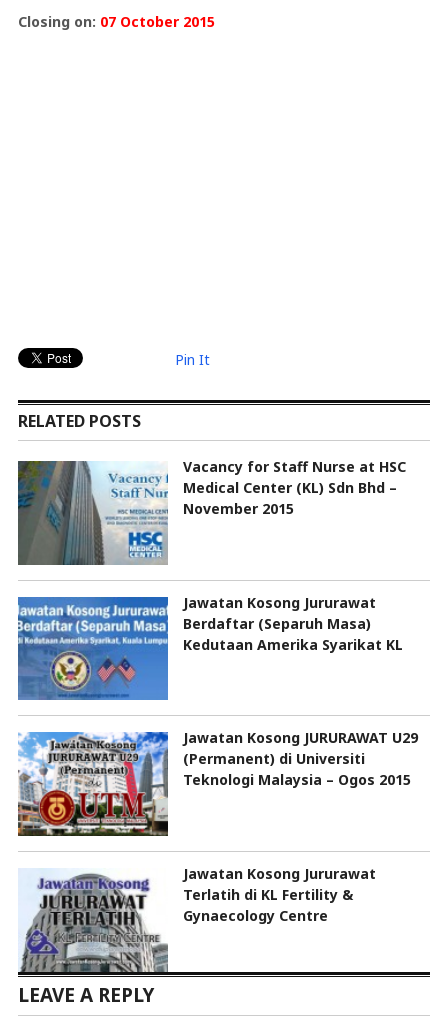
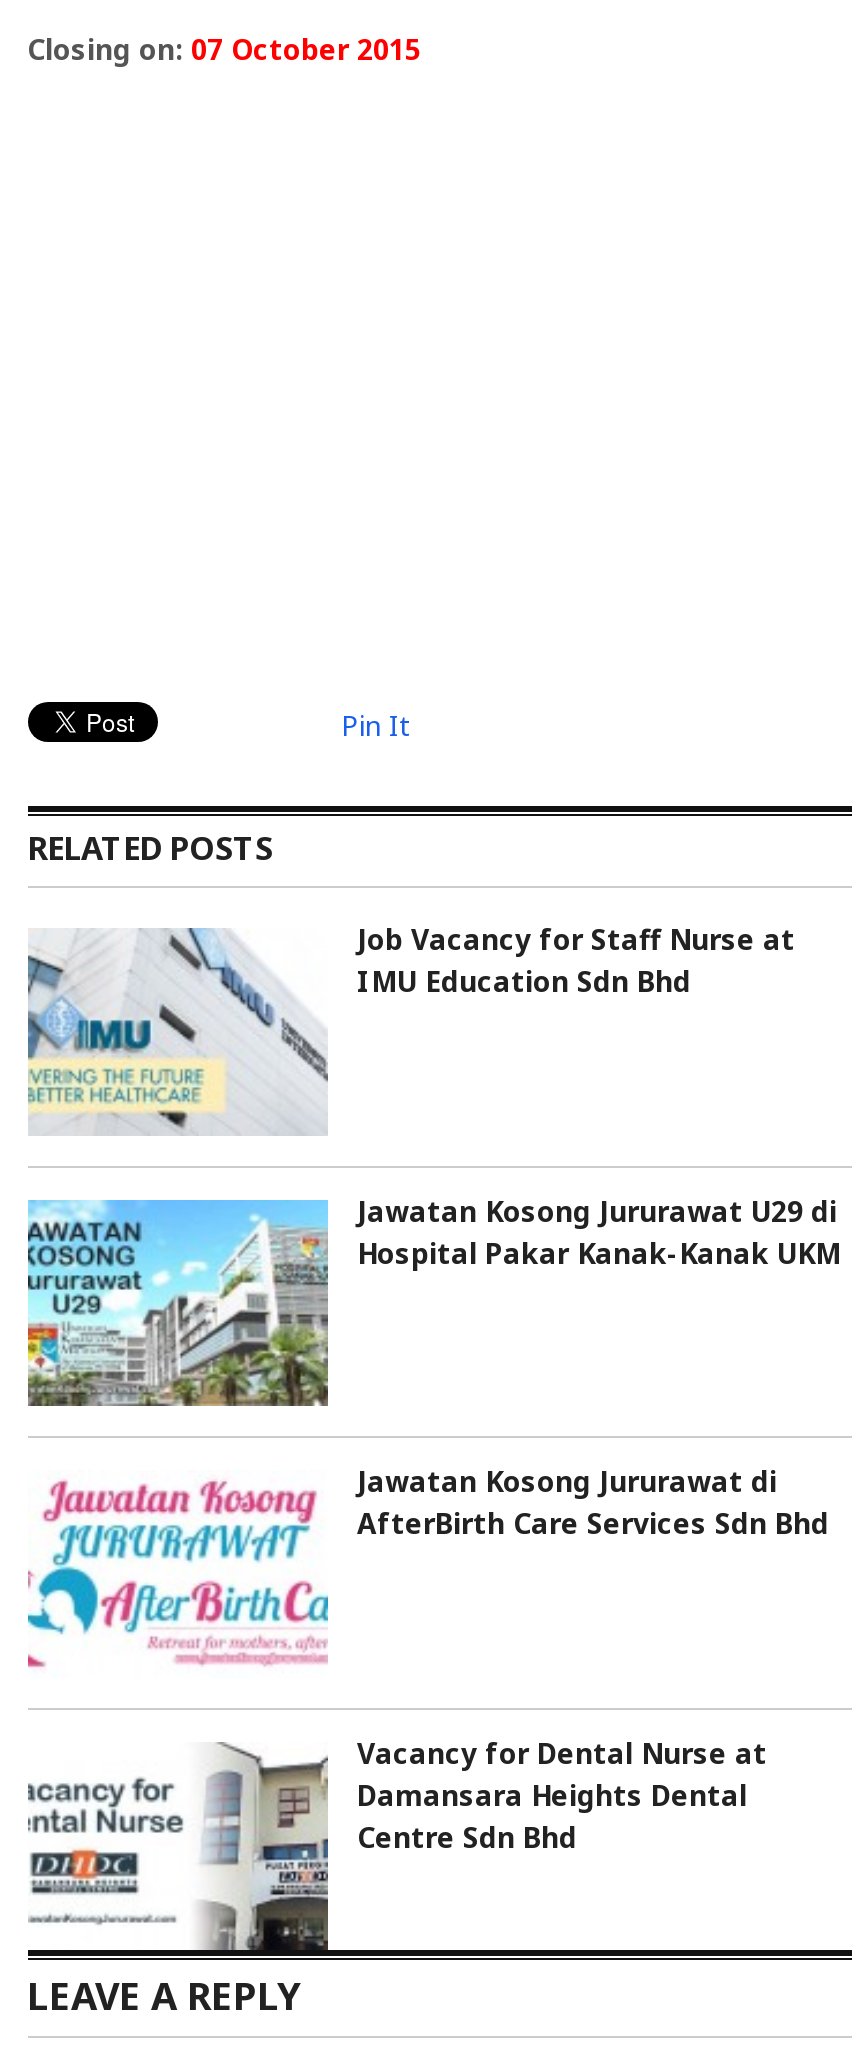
[17,457,405,566] [image] | Vacancy for Staff Nurse at HSC | Medical Center (KL) Sdn Bhd – | November 2015 -> [26,919,795,1136] [image] | Job Vacancy for Staff Nurse at | IMU Education Sdn Bhd
[17,592,402,701] [image] | Jawatan Kosong Jururawat | Berdaftar (Separuh Masa) | Kedutaan Amerika Syarikat KL -> [26,1191,841,1408] [image] | Jawatan Kosong Jururawat U29 di | Hospital Pakar Kanak-Kanak UKM
[17,728,417,837] [image] | Jawatan Kosong JURURAWAT U29 | (Permanent) di Universiti | Teknologi Malaysia – Ogos 2015 -> [26,1463,829,1678] [image] | Jawatan Kosong Jururawat di | AfterBirth Care Services Sdn Bhd
[18,864,375,973] [image] | Jawatan Kosong Jururawat | Terlatih di KL Fertility & | Gynaecology Centre -> [26,1734,767,1952] [image] | Vacancy for Dental Nurse at | Damansara Heights Dental | Centre Sdn Bhd

